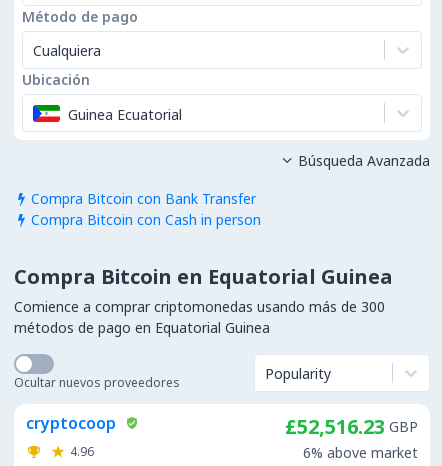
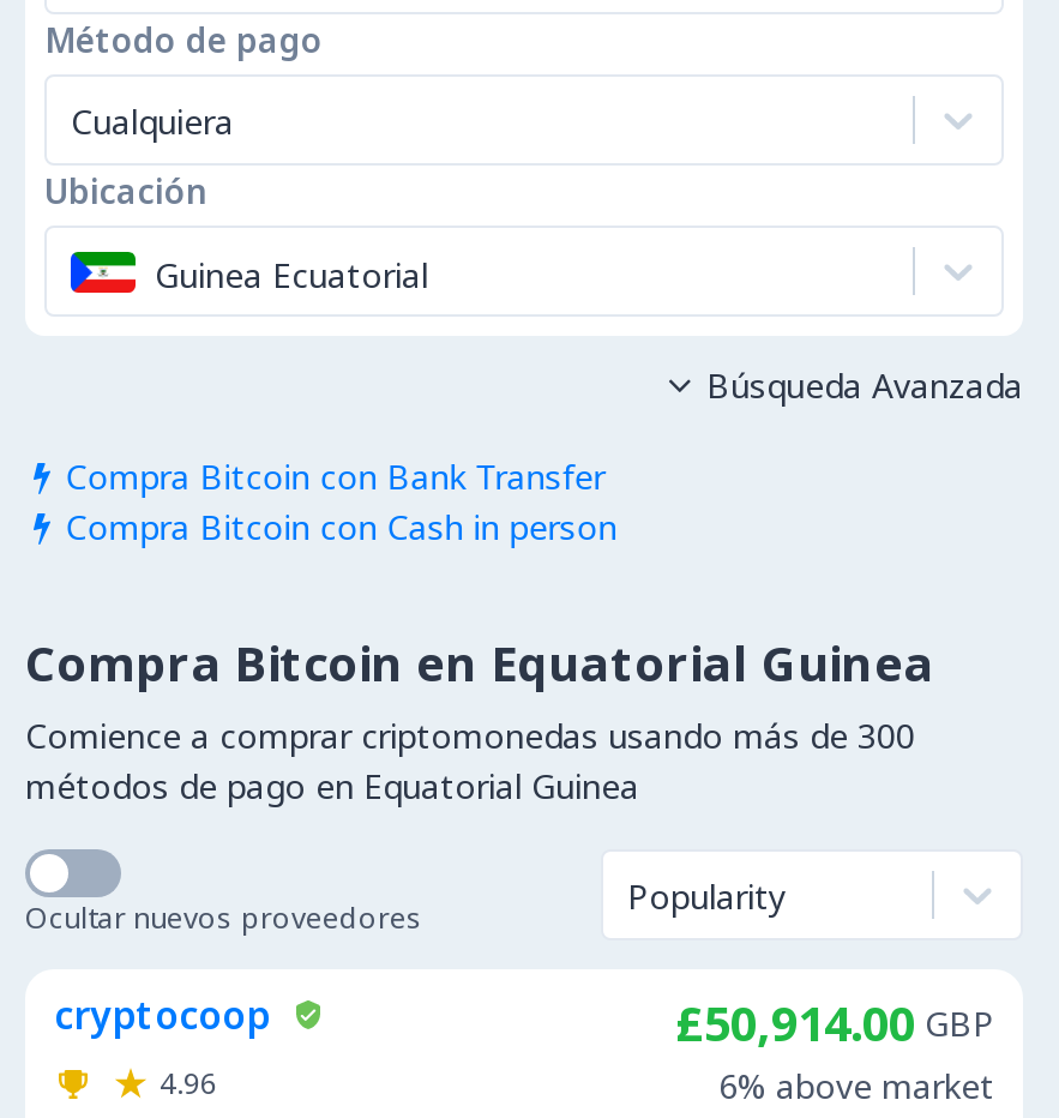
[285,413,418,440] £52,516.23 GBP -> [675,991,994,1056] £50,914.00 GBP

